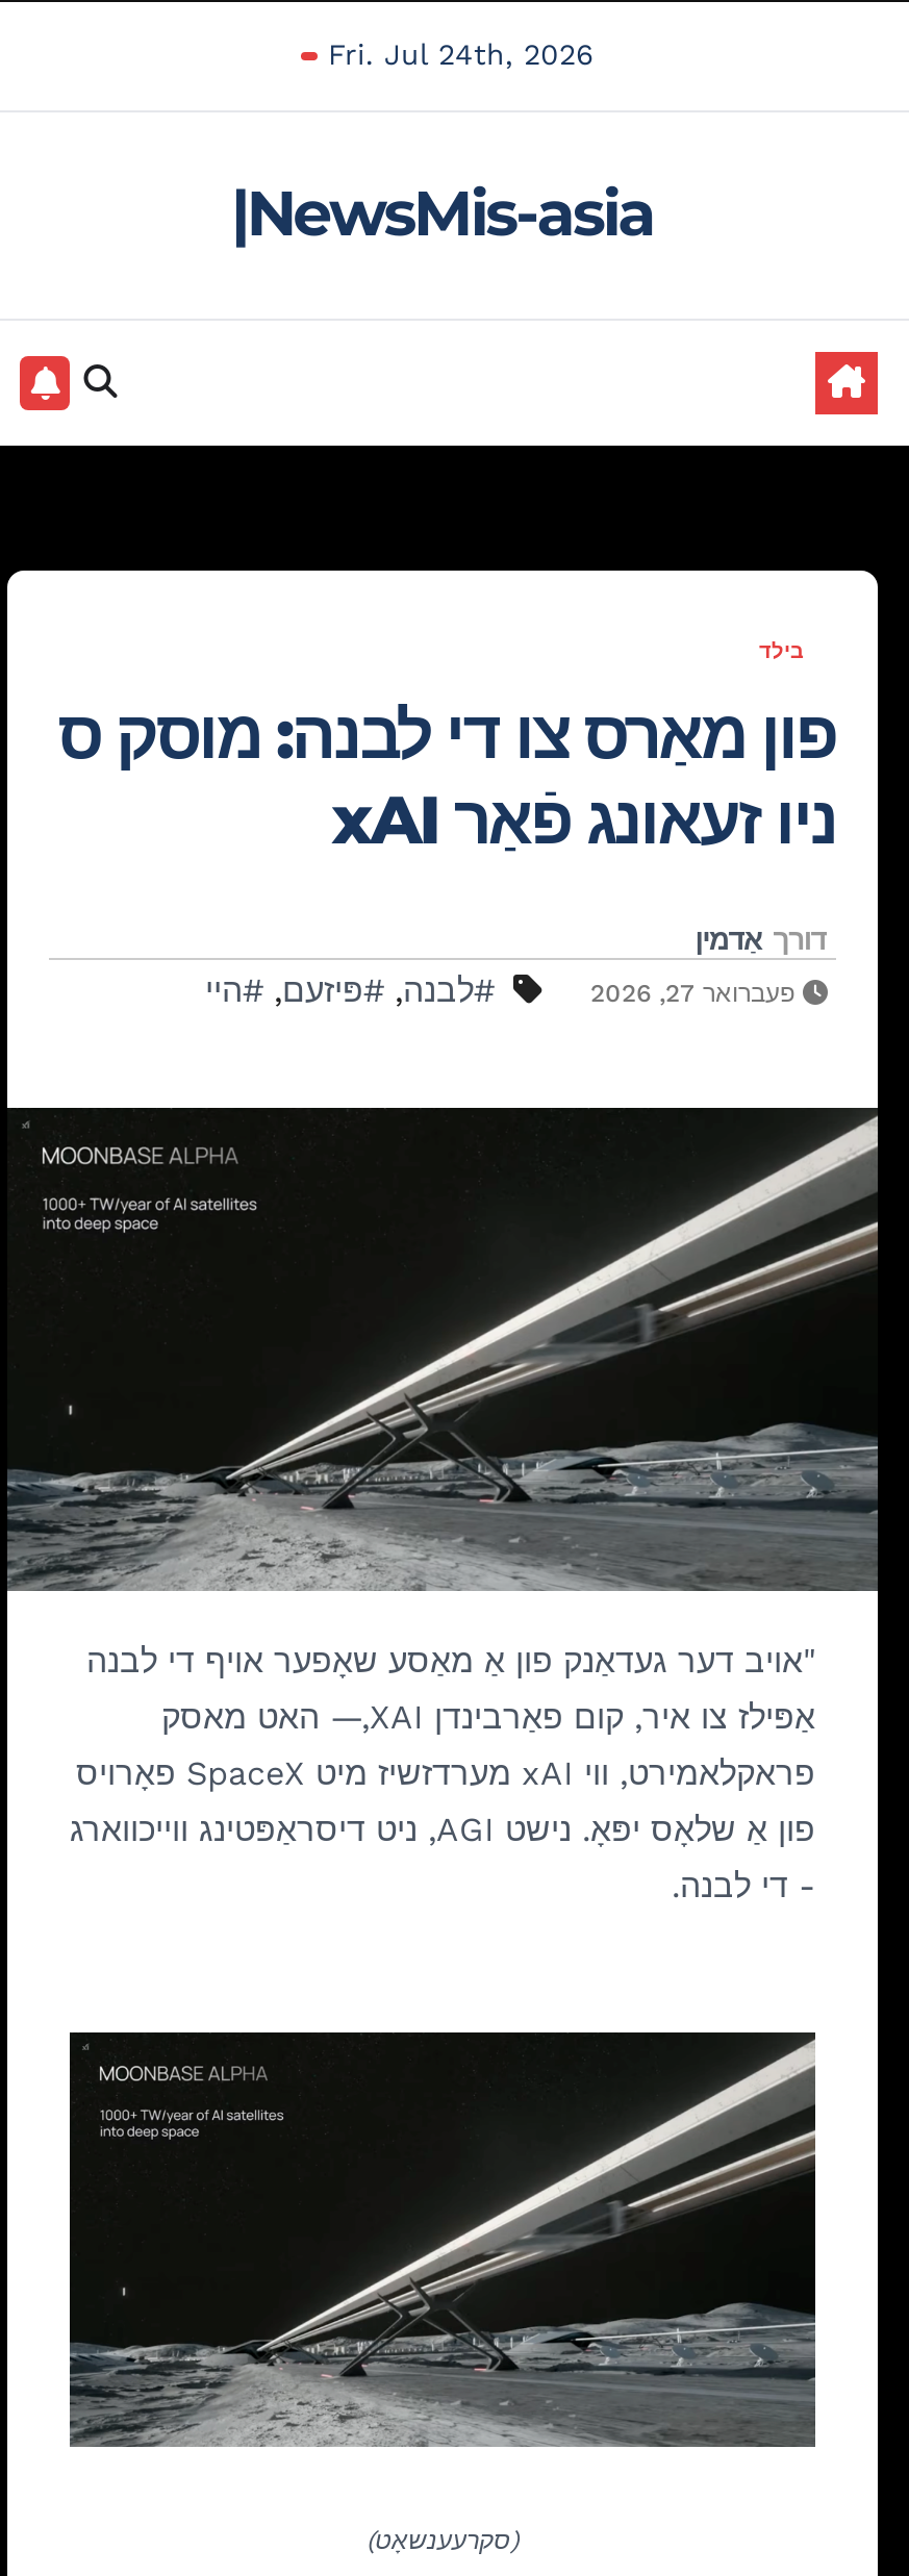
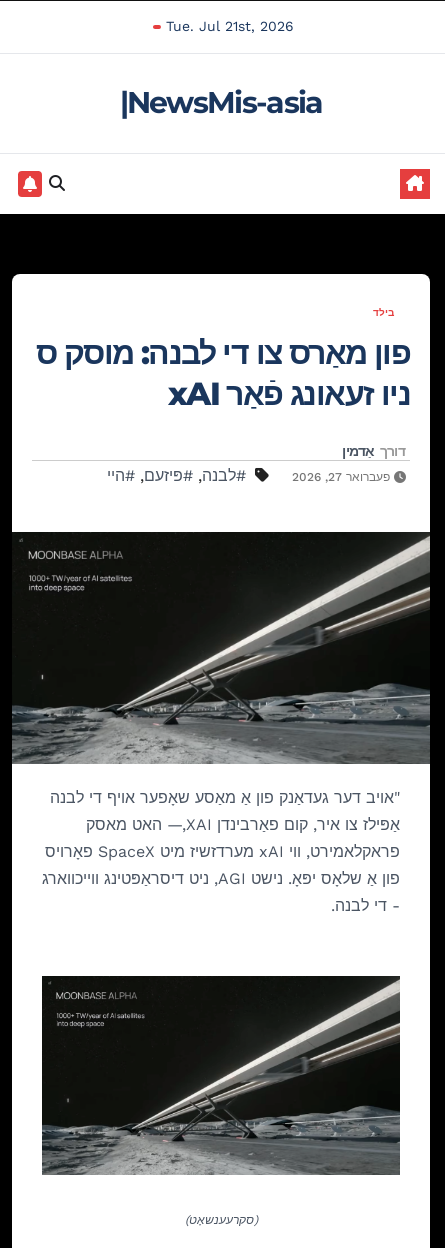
[328,37,595,71] Fri. Jul 24th, 2026 -> [166,18,294,34] Tue. Jul 21st, 2026

